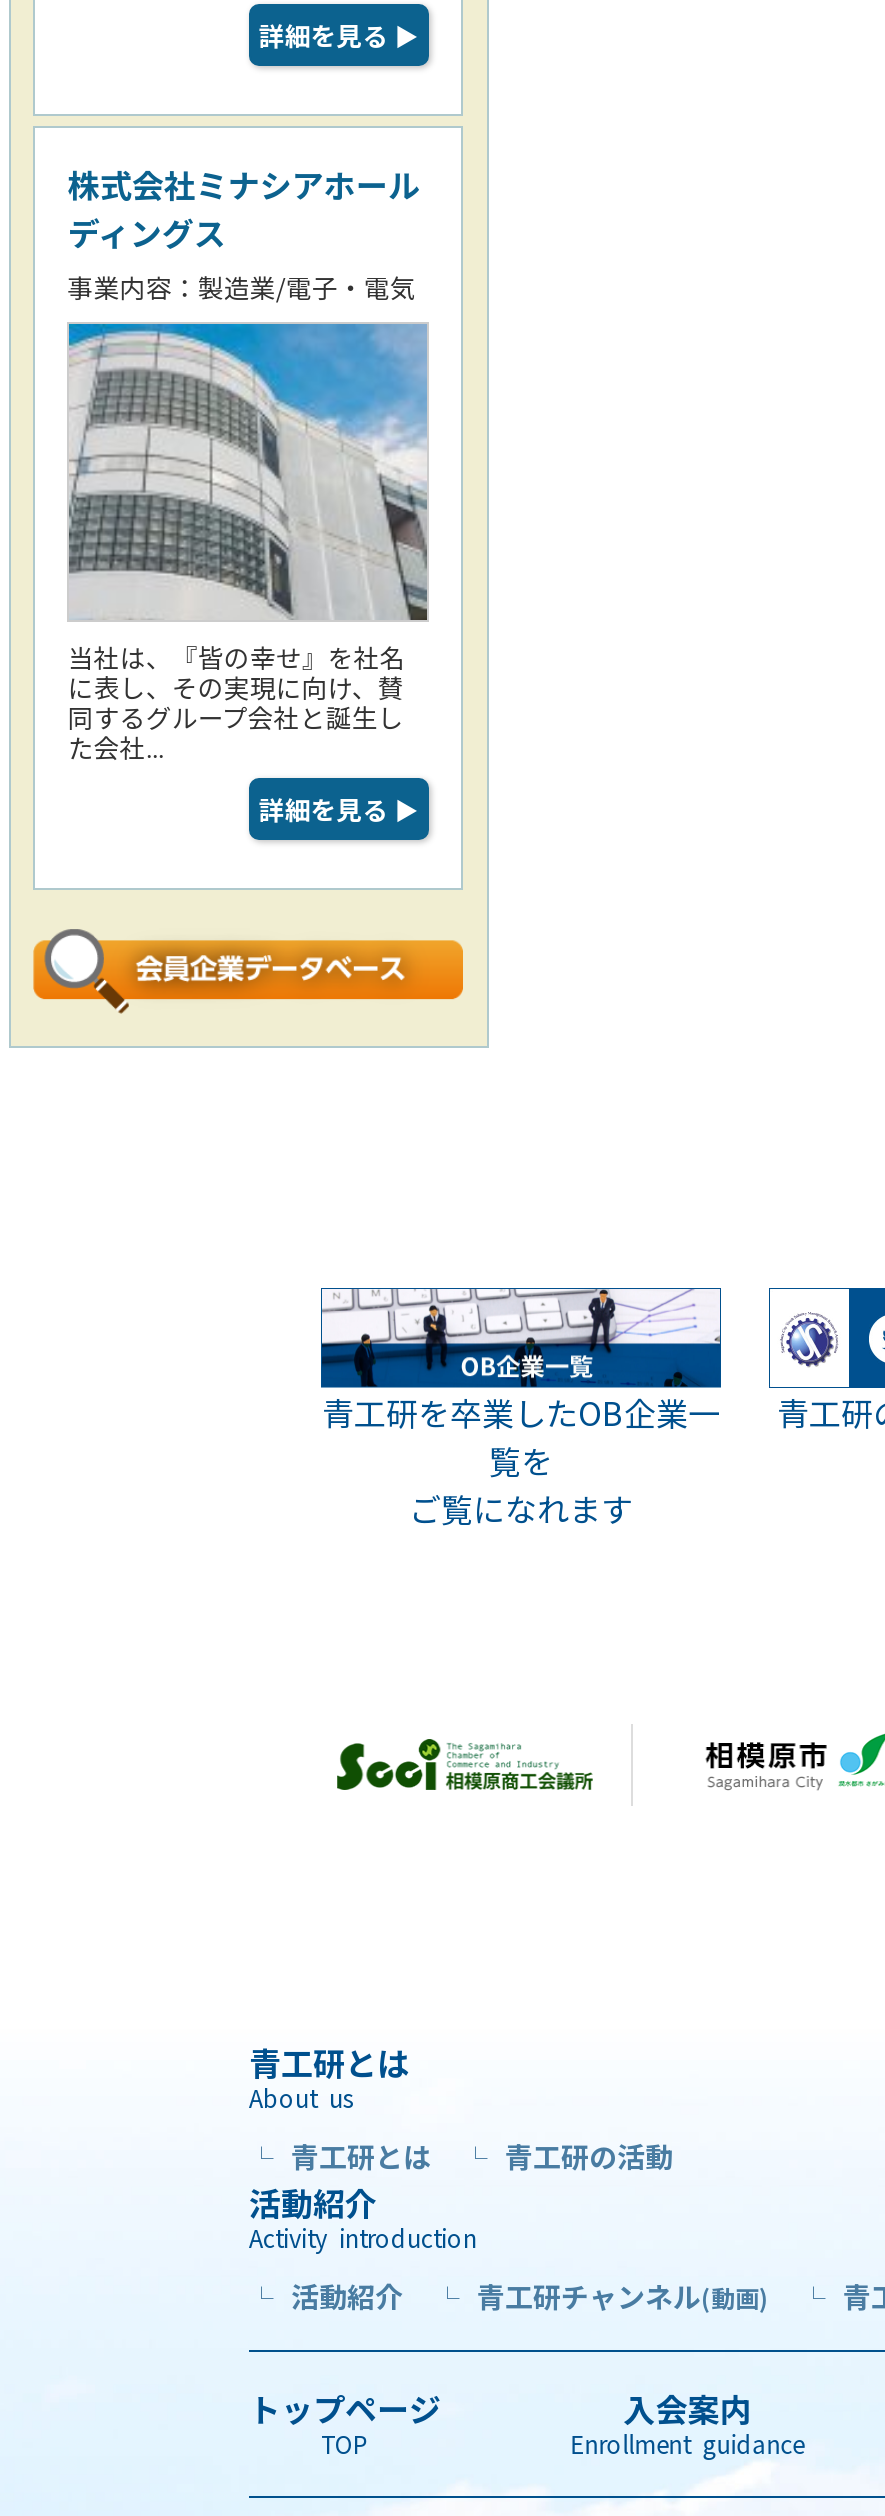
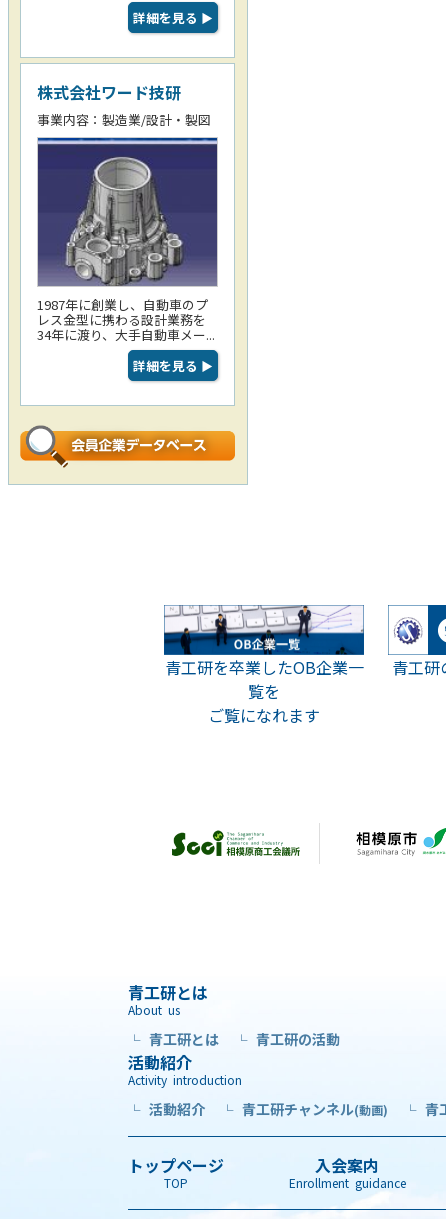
[68,160,420,306] 株式会社ミナシアホール | ディングス | 事業内容：製造業/電子・電気 -> [37,80,211,129] 株式会社ワード技研 | 事業内容：製造業/設計・製図
[68,352,429,766] [image] | 当社は、『皆の幸せ』を社名 | に表し、その実現に向け、賛 | 同するグループ会社と誕生し | た会社... -> [37,161,218,344] [image] | 1987年に創業し、自動車のプ | レス金型に携わる設計業務を | 34年に渡り、大手自動車メー...

